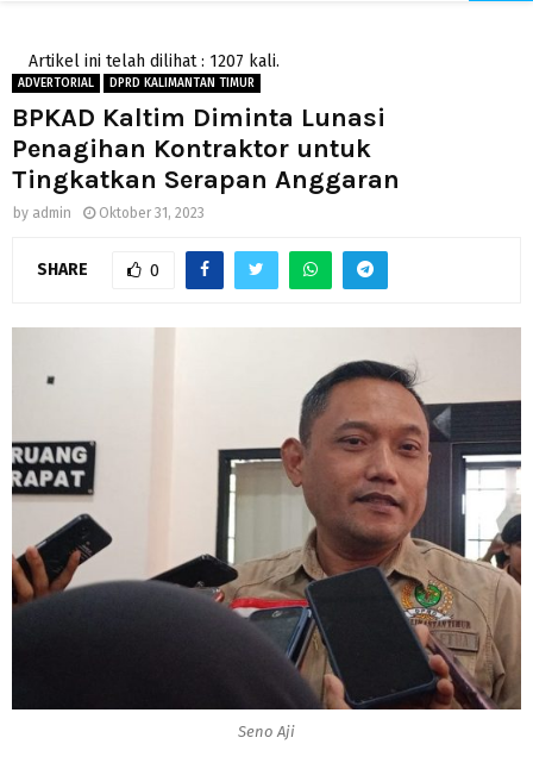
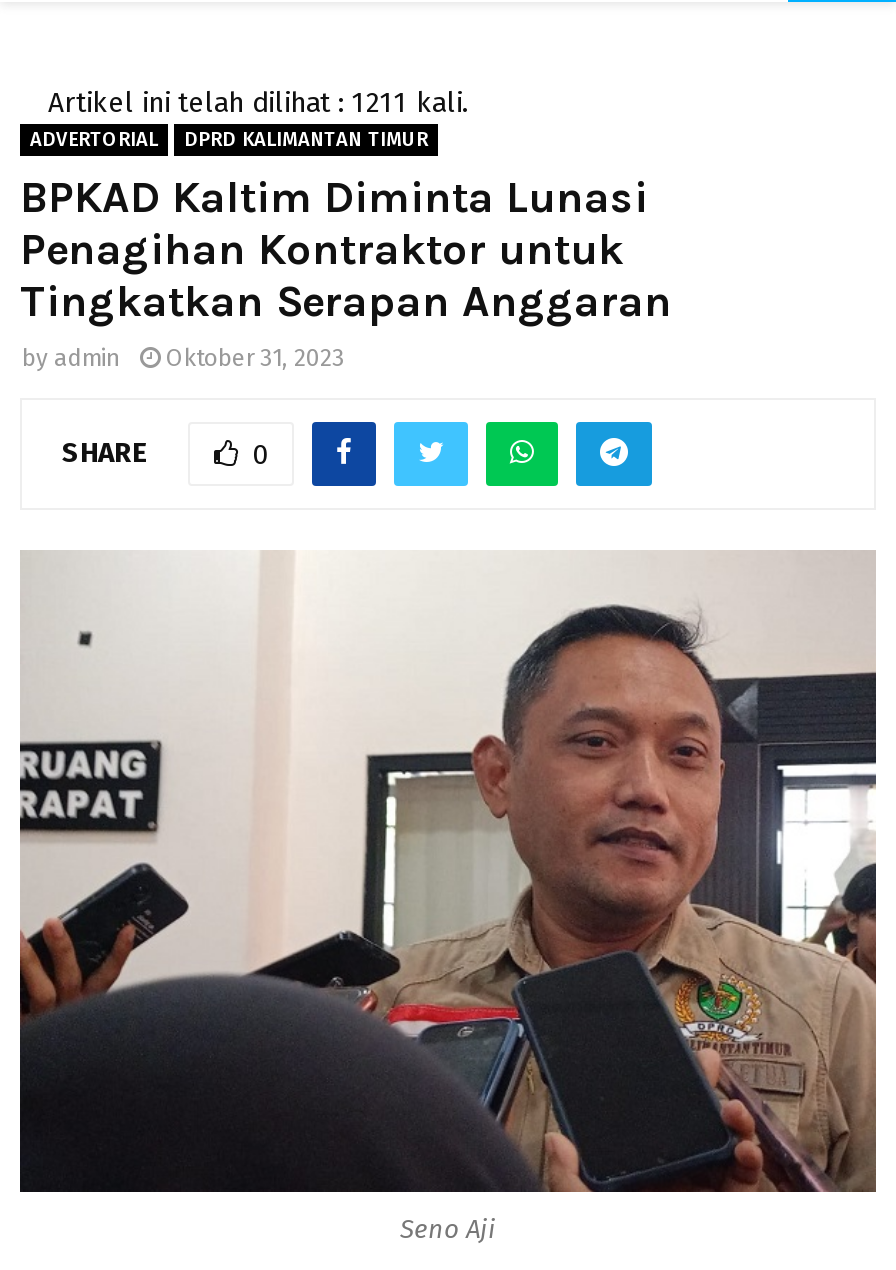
[0,51,280,71] Artikel ini telah dilihat : 1207 kali. -> [0,86,468,120] Artikel ini telah dilihat : 1211 kali.

